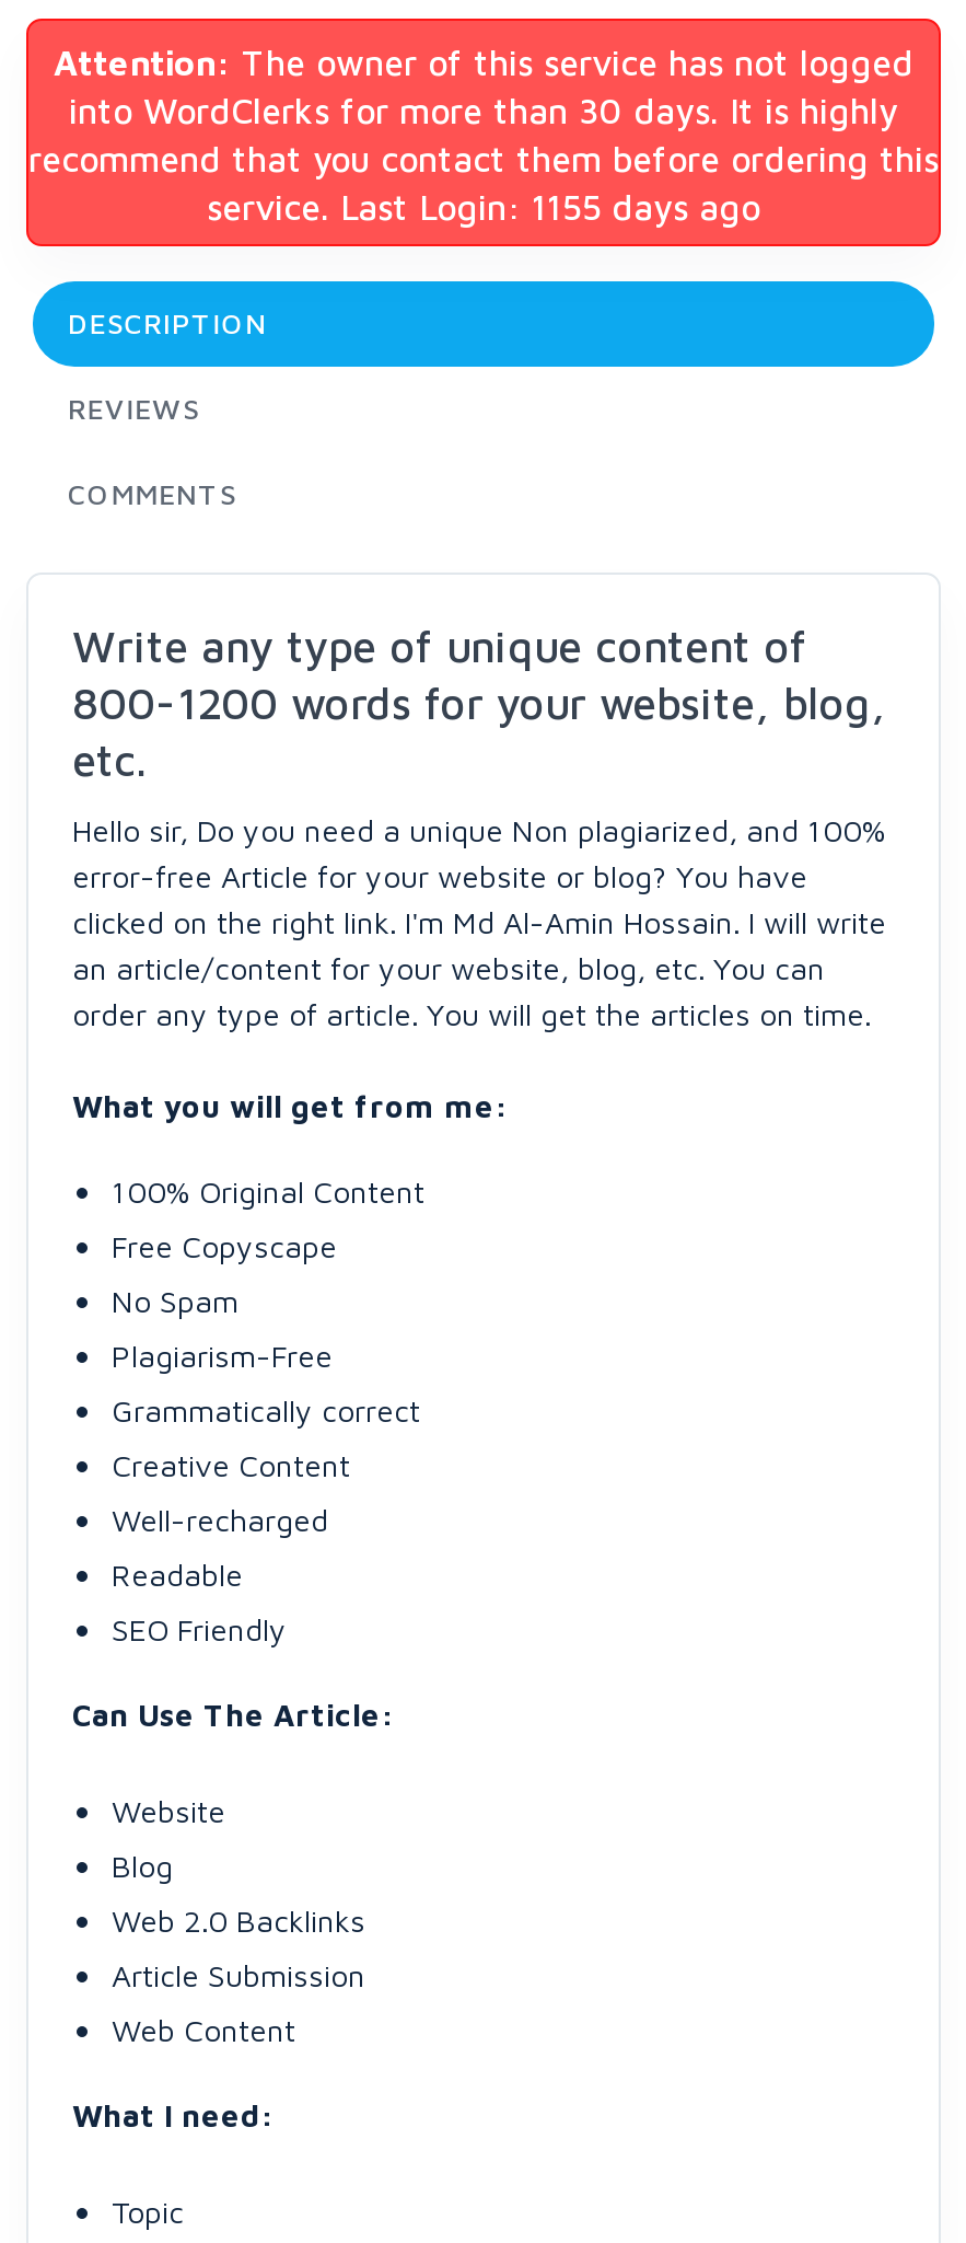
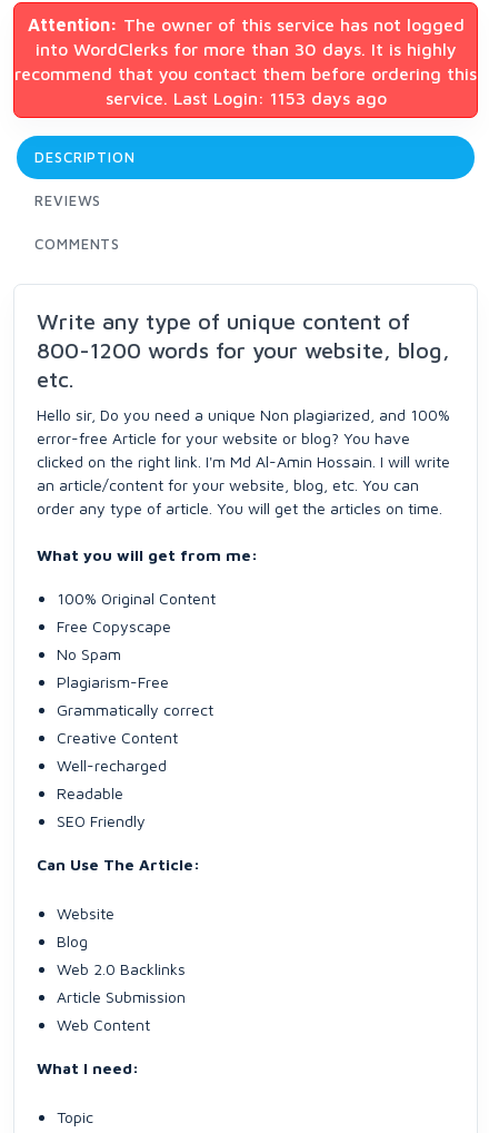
[207,187,760,227] service. Last Login: 1155 days ago -> [105,88,386,108] service. Last Login: 1153 days ago

